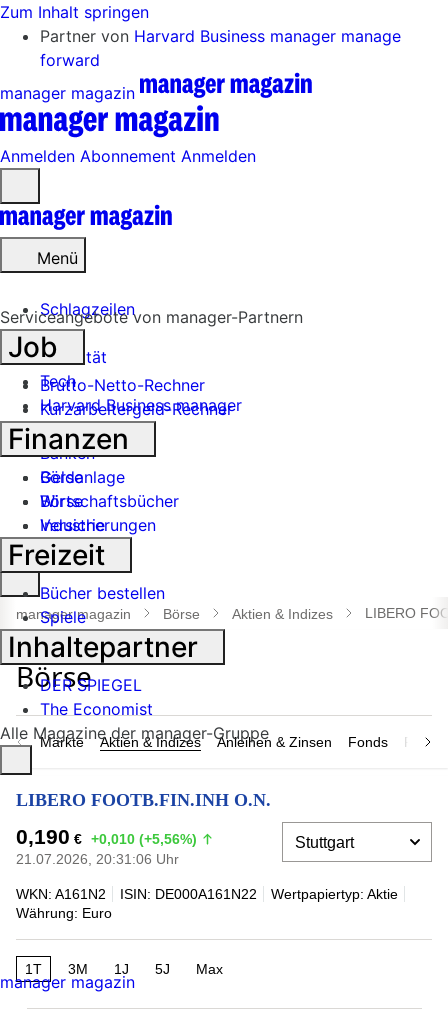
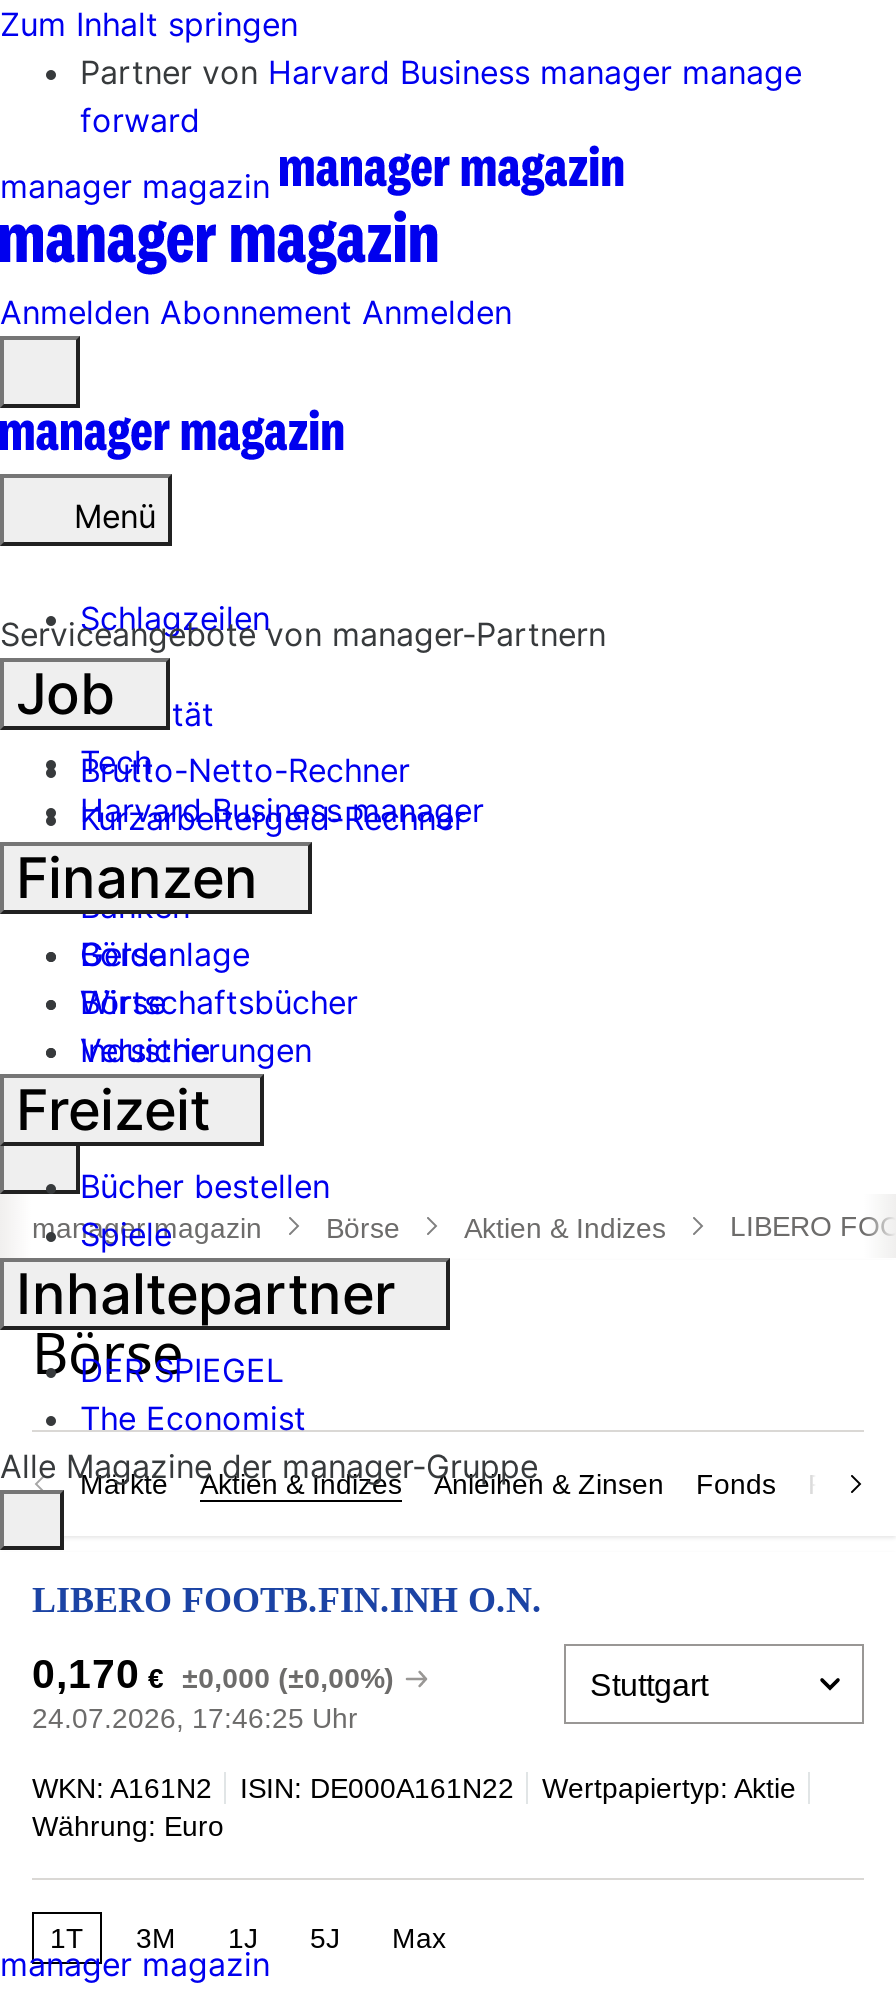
[16,825,197,848] 0,190 € +0,010 (+5,56%) -> [32,1650,394,1696] 0,170 € ±0,000 (±0,00%)
[16,851,179,867] 21.07.2026, 20:31:06 Uhr -> [32,1702,358,1734] 24.07.2026, 17:46:25 Uhr

